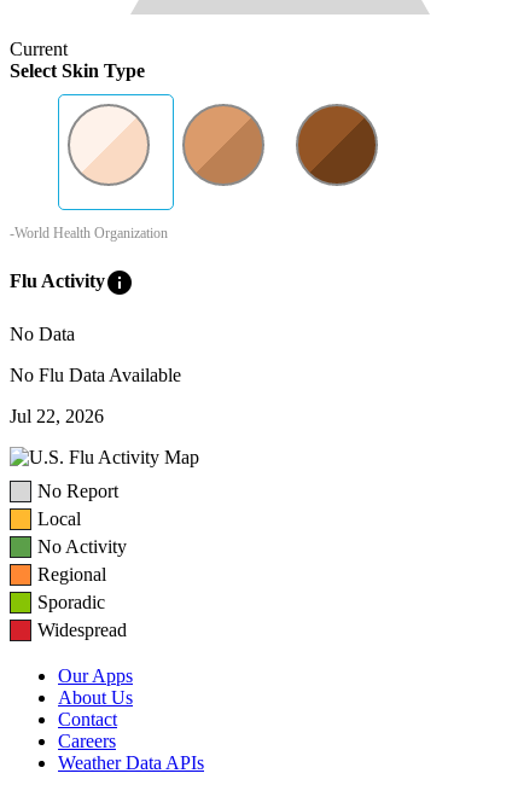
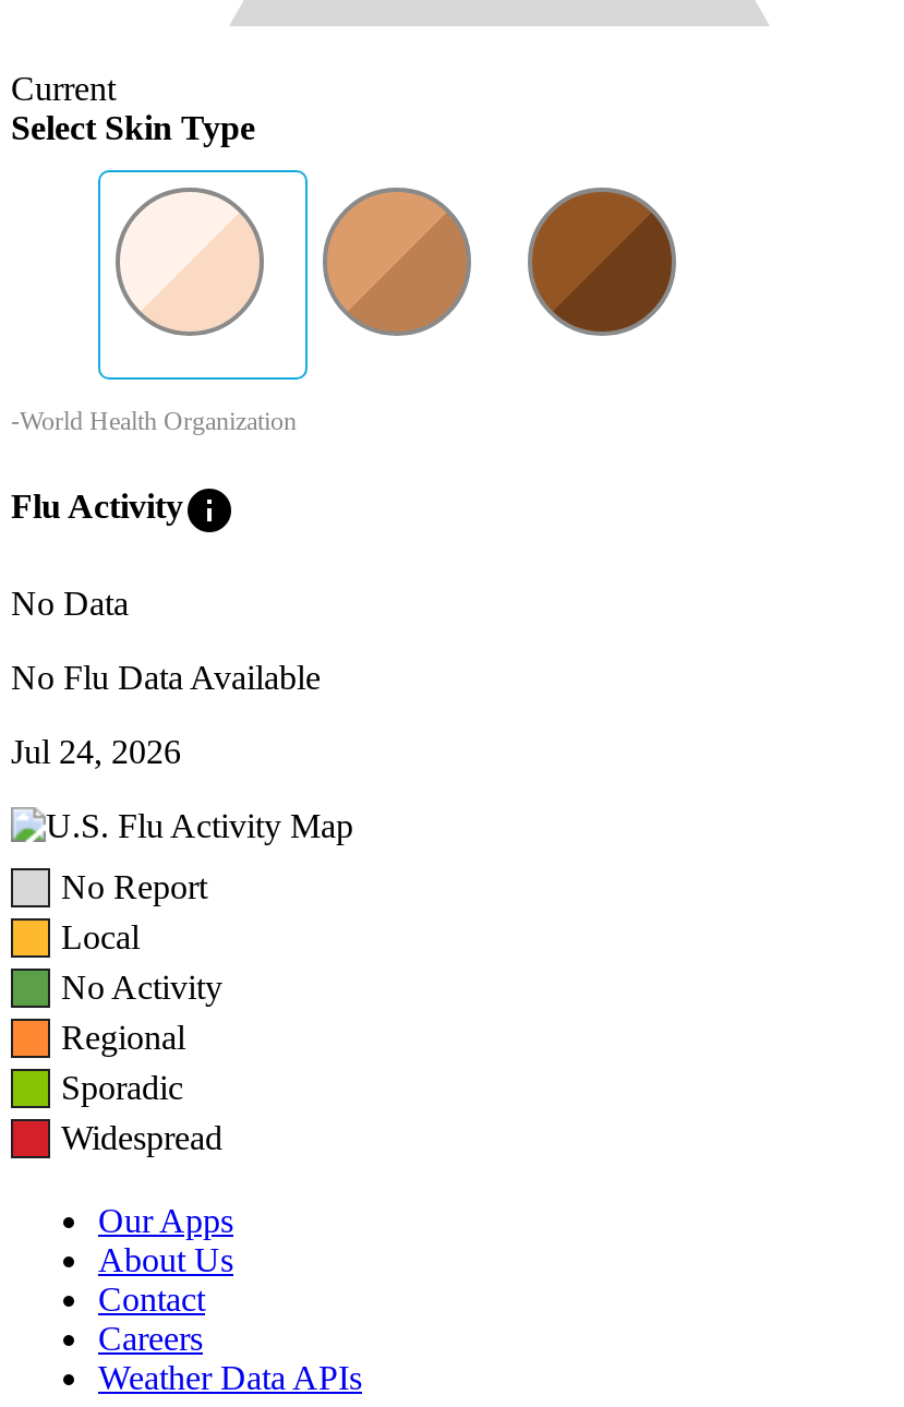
[10,405,104,426] Jul 22, 2026 -> [11,732,181,769] Jul 24, 2026

